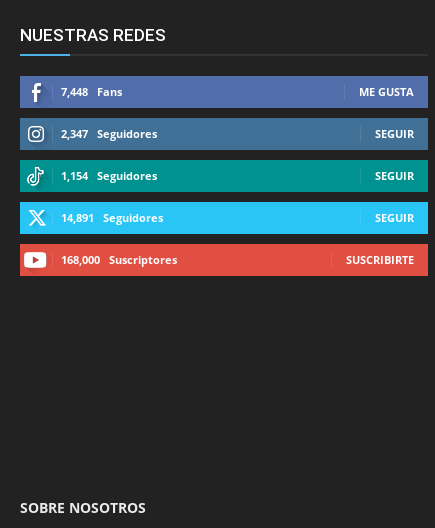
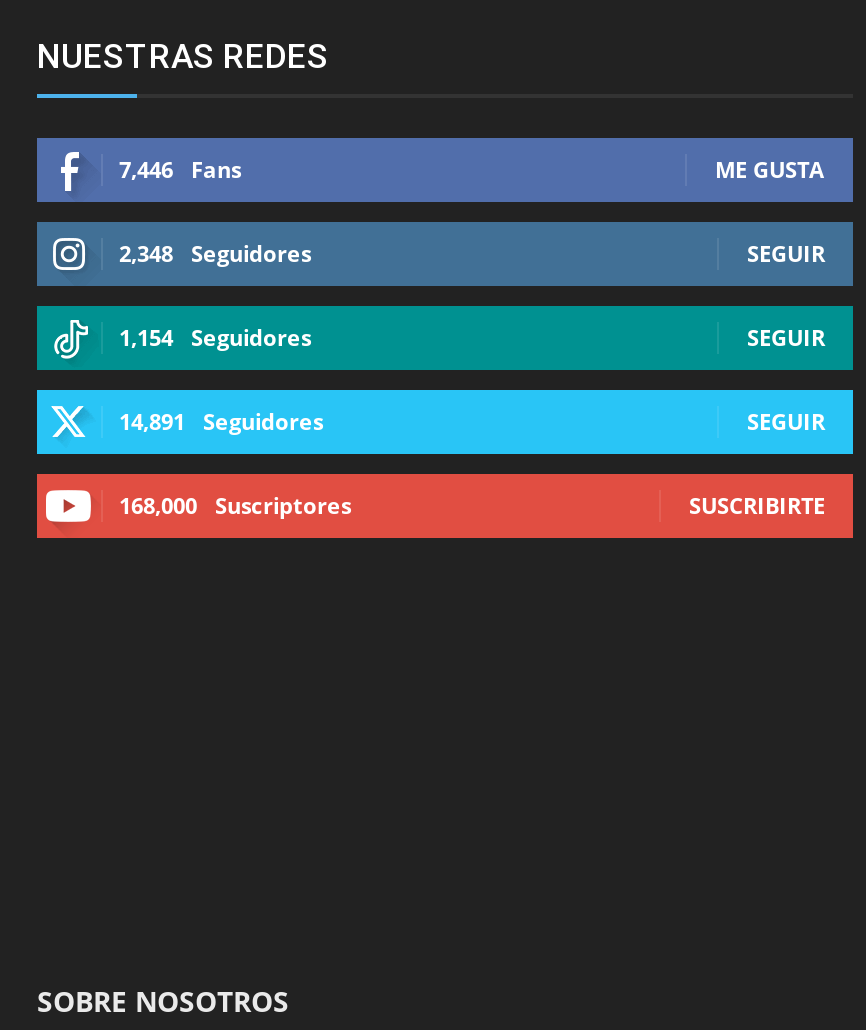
[61,84,122,99] 7,448 Fans -> [119,155,241,185] 7,446 Fans
[61,126,157,141] 2,347 Seguidores -> [119,239,311,269] 2,348 Seguidores

